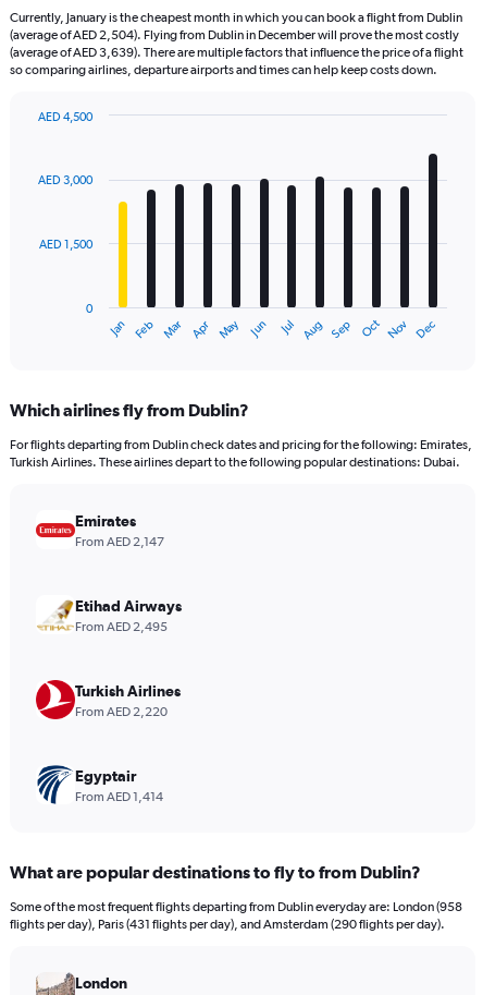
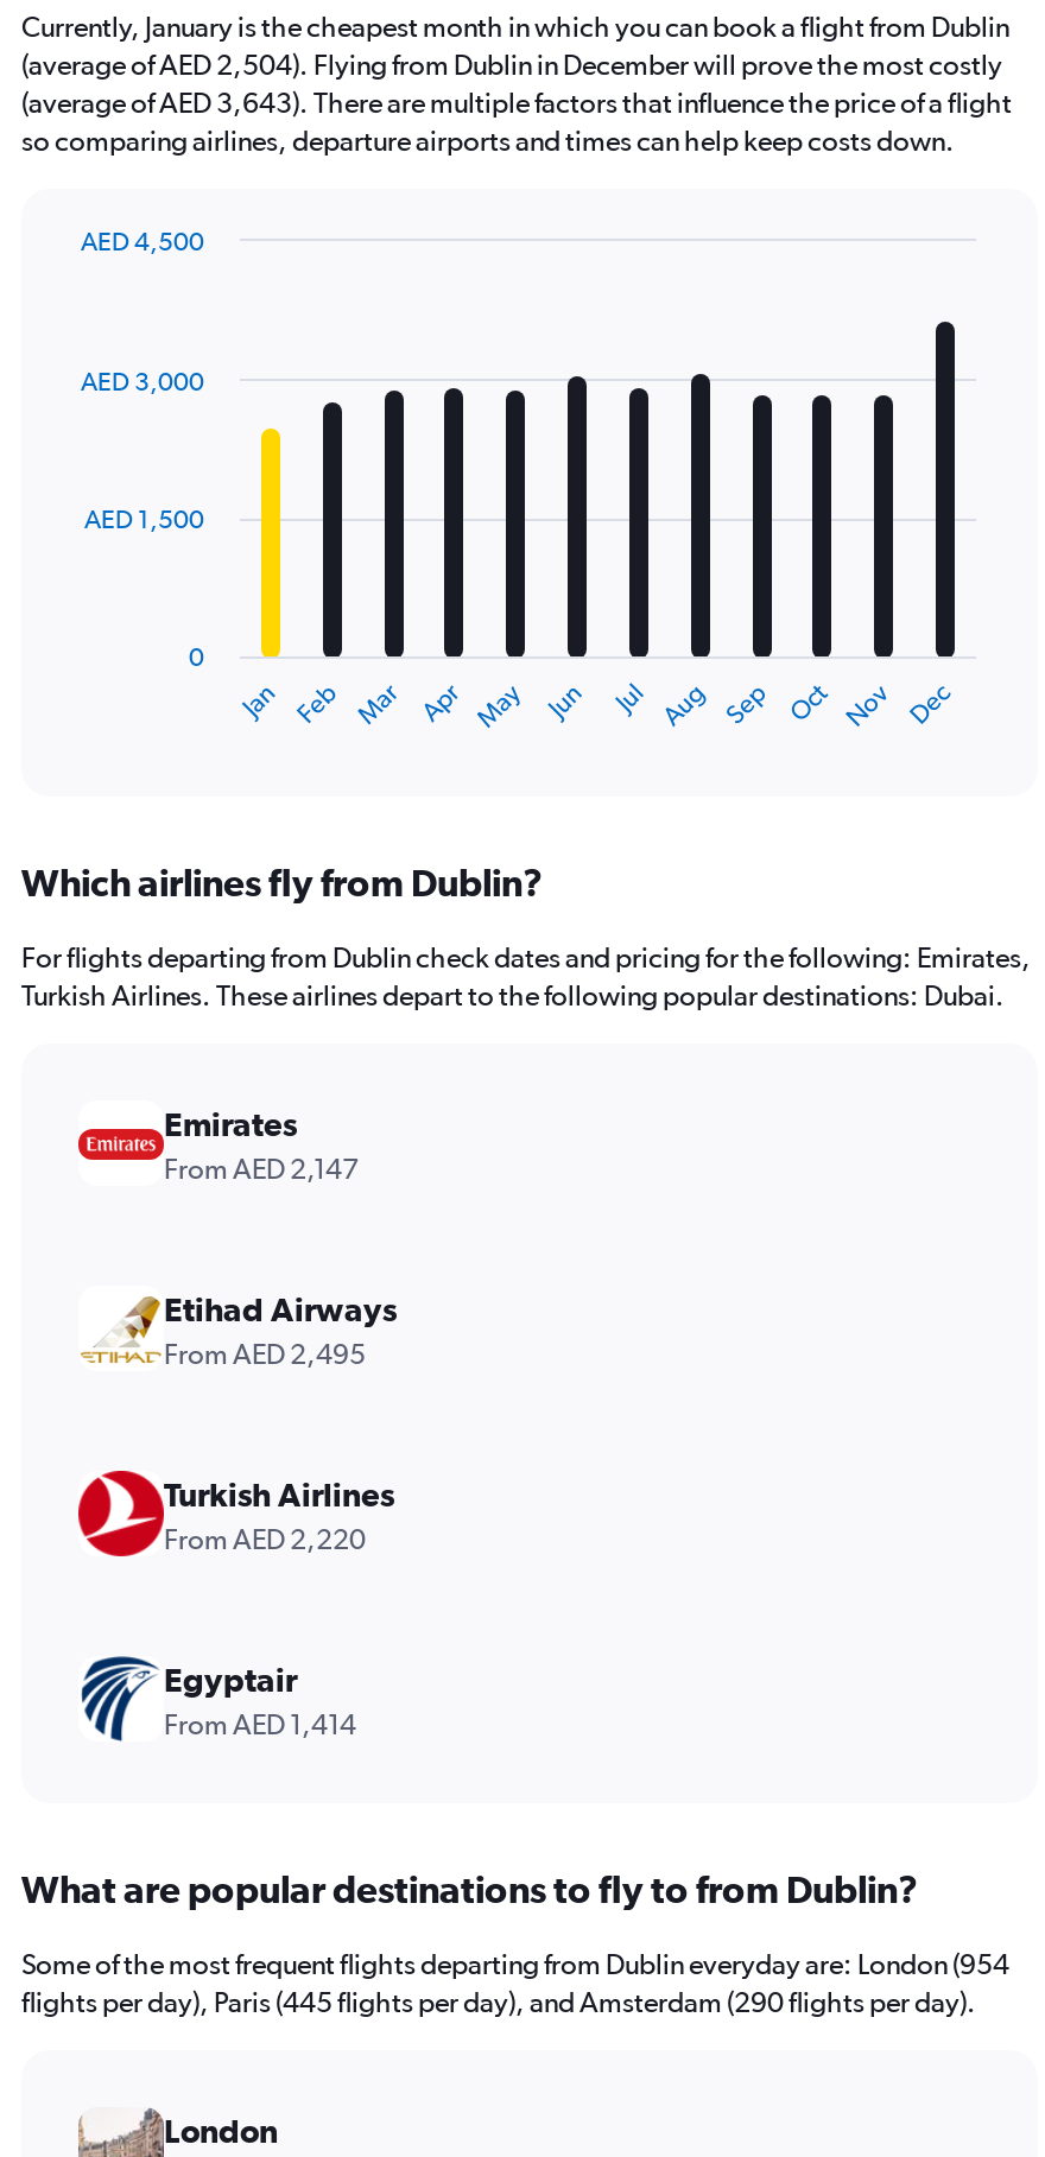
[10,45,463,60] (average of AED 3,639). There are multiple factors that influence the price of a flight -> [21,87,1012,120] (average of AED 3,643). There are multiple factors that influence the price of a flight
[10,899,462,915] Some of the most frequent flights departing from Dublin everyday are: London (958 -> [21,1949,1009,1982] Some of the most frequent flights departing from Dublin everyday are: London (954
[10,917,445,932] flights per day), Paris (431 flights per day), and Amsterdam (290 flights per day). -> [21,1987,976,2020] flights per day), Paris (445 flights per day), and Amsterdam (290 flights per day).

